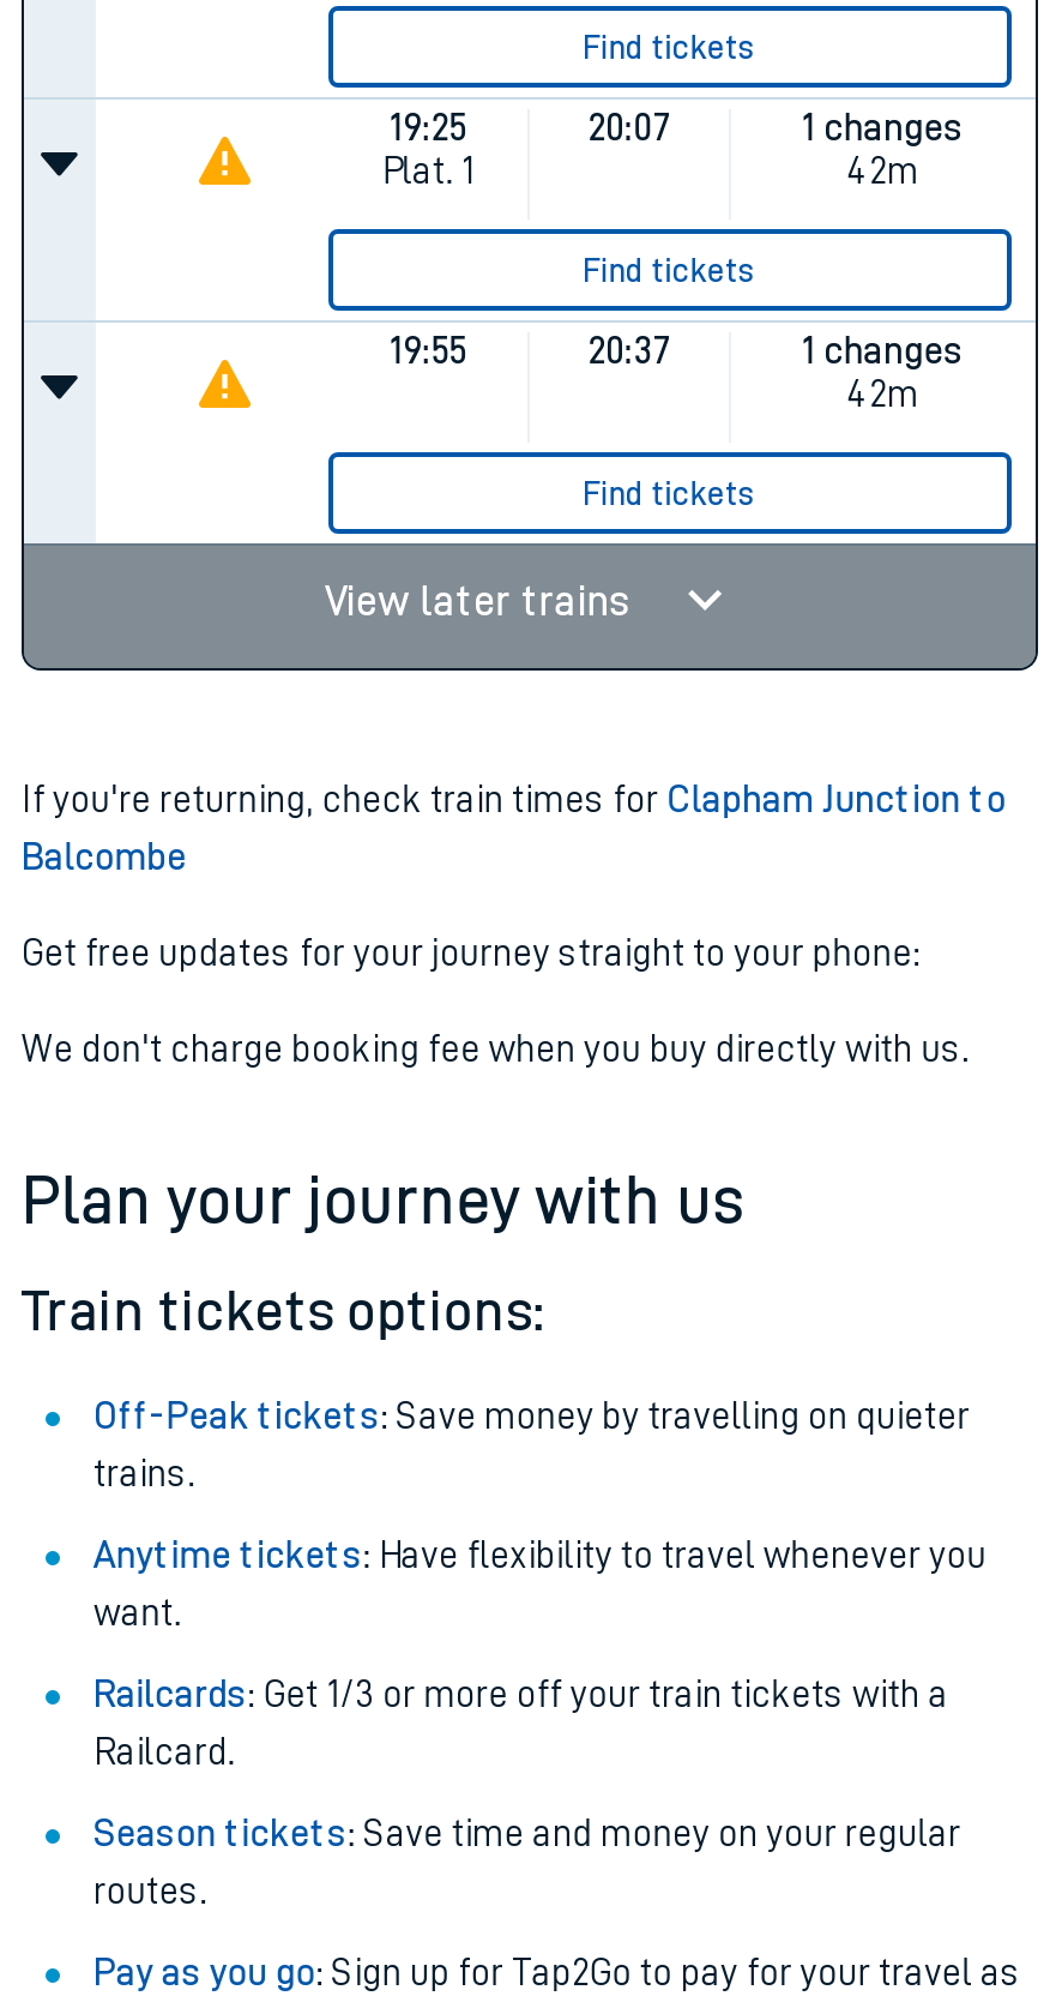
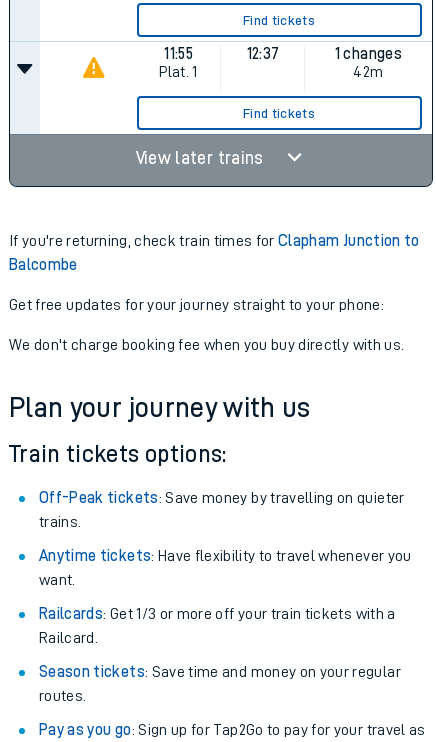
[390,109,466,148] 19:25 -> [164,46,193,62] 11:55
[390,109,963,371] 20:07 | 1 changes | 42m | Find tickets | 19:55 | 20:37 -> [247,46,279,62] 12:37

